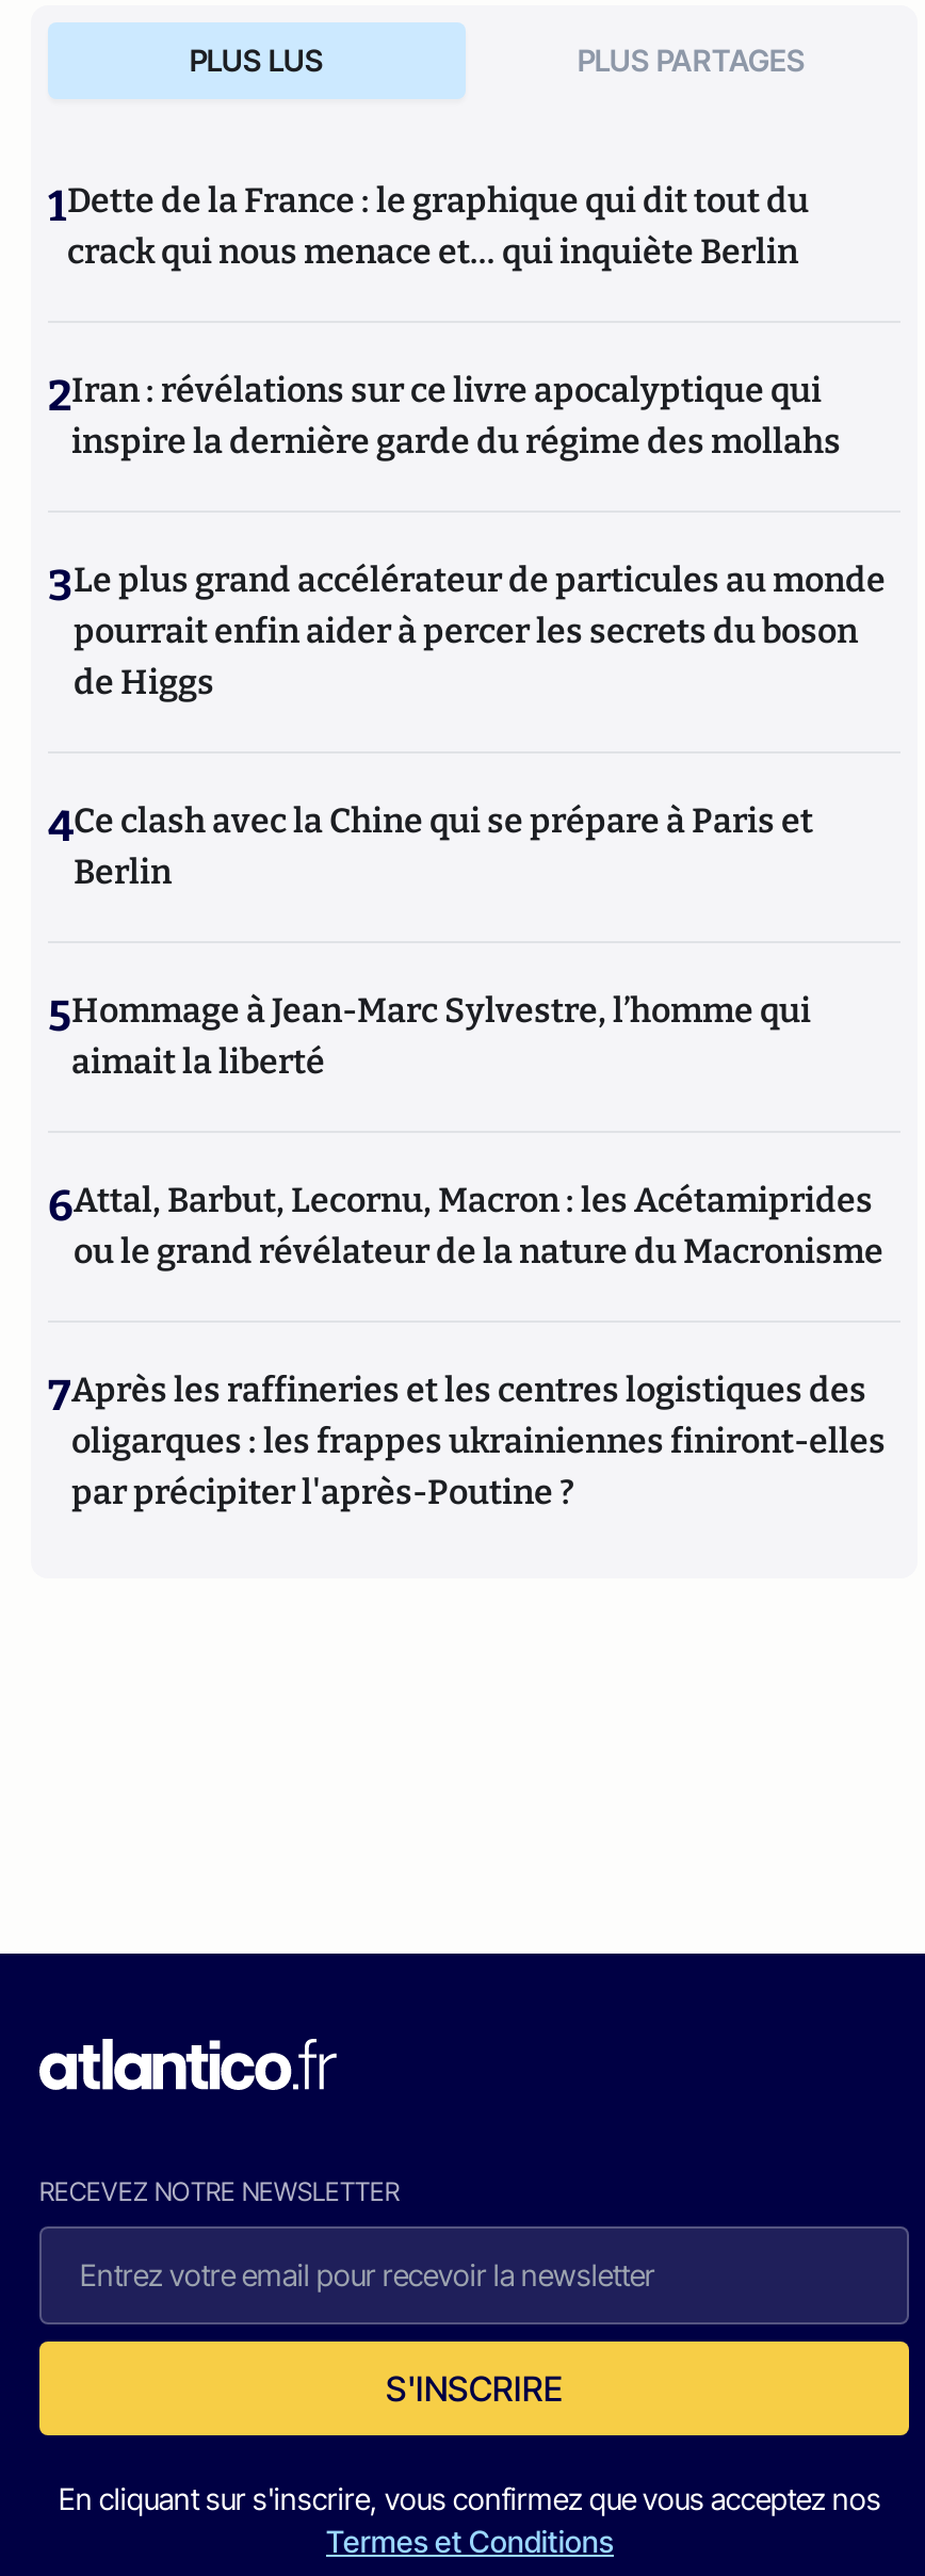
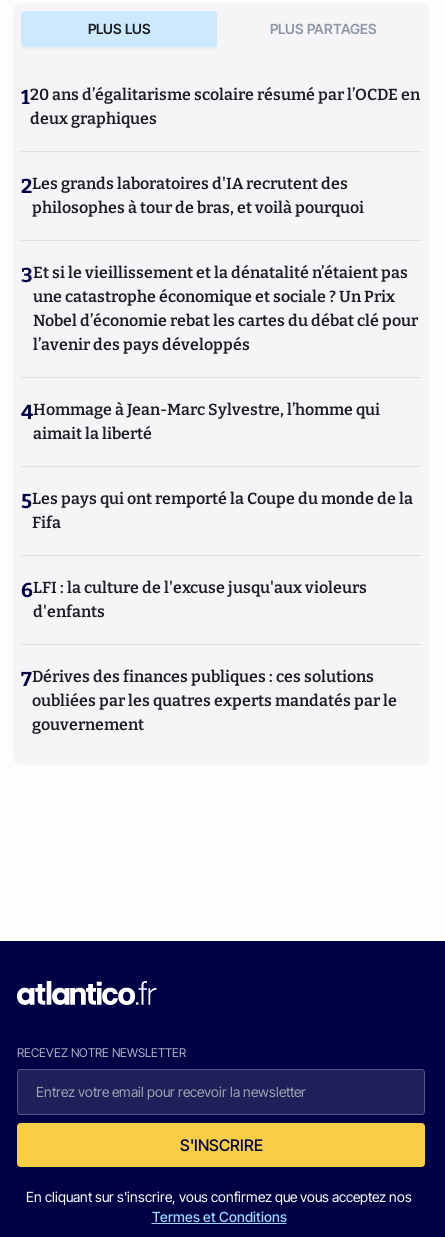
[48,180,886,1041] 1Dette de la France : le graphique qui dit tout du | crack qui nous menace et… qui inquiète Berlin | 2Iran : révélations sur ce livre apocalyptique qui | inspire la dernière garde du régime des mollahs | 3Le plus grand accélérateur de particules au monde | pourrait enfin aider à percer les secrets du boson | de Higgs | 4Ce clash avec la Chine qui se prépare à Paris et | Berlin | 5Hommage à Jean-Marc Sylvestre, l’homme qui -> [21,85,420,424] 120 ans d’égalitarisme scolaire résumé par l’OCDE en | deux graphiques | 2Les grands laboratoires d'IA recrutent des | philosophes à tour de bras, et voilà pourquoi | 3Et si le vieillissement et la dénatalité n’étaient pas | une catastrophe économique et sociale ? Un Prix | Nobel d’économie rebat les cartes du débat clé pour | l’avenir des pays développés | 4Hommage à Jean-Marc Sylvestre, l’homme qui
moved [71,1041,325,1082] -> [33,424,152,443]: aimait la liberté
[48,1180,886,1512] 6Attal, Barbut, Lecornu, Macron : les Acétamiprides | ou le grand révélateur de la nature du Macronisme | 7Après les raffineries et les centres logistiques des | oligarques : les frappes ukrainiennes finiront-elles | par précipiter l'après-Poutine ? -> [21,489,413,734] 5Les pays qui ont remporté la Coupe du monde de la | Fifa | 6LFI : la culture de l'excuse jusqu'aux violeurs | d'enfants | 7Dérives des finances publiques : ces solutions | oubliées par les quatres experts mandatés par le | gouvernement

